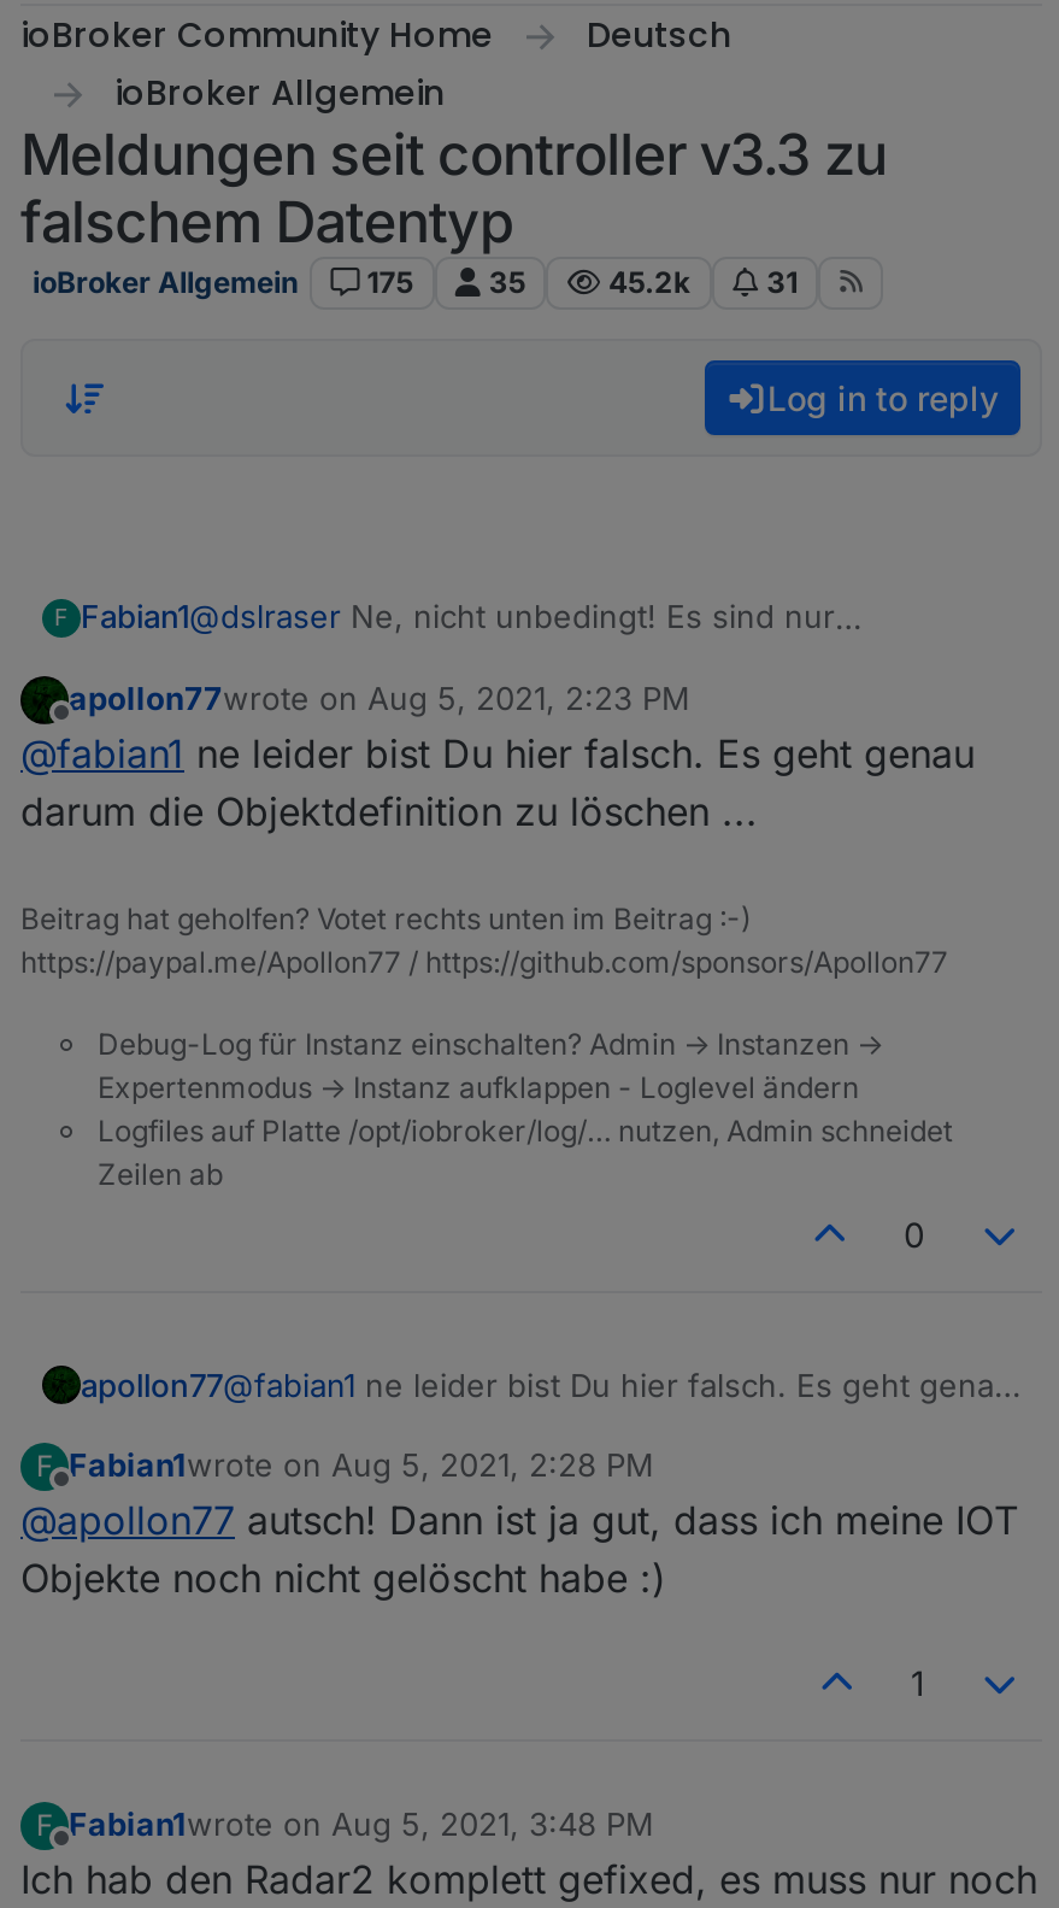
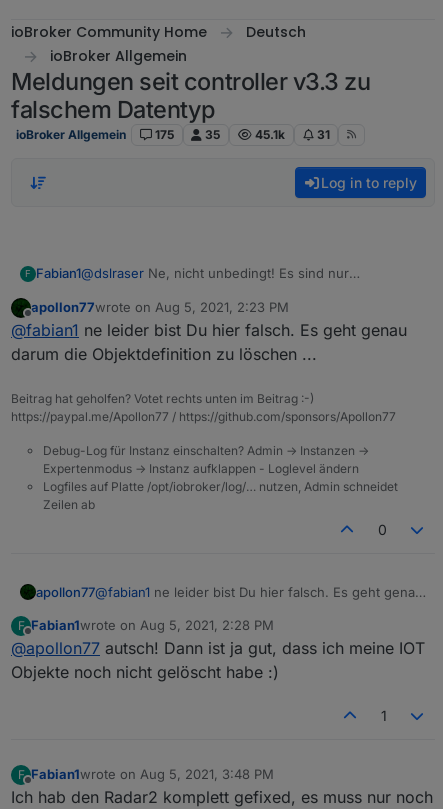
[608,264,690,301] 45.2k -> [255,127,285,142] 45.1k

